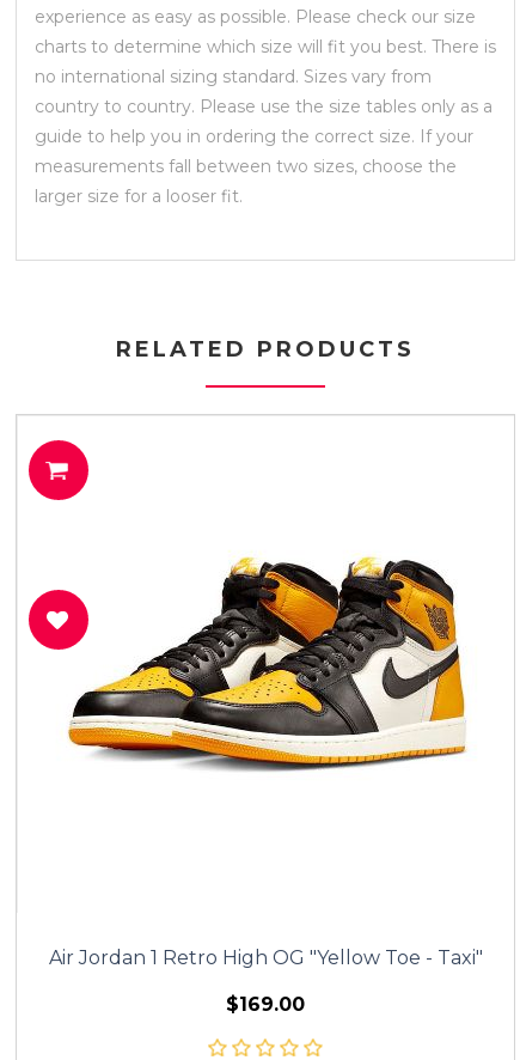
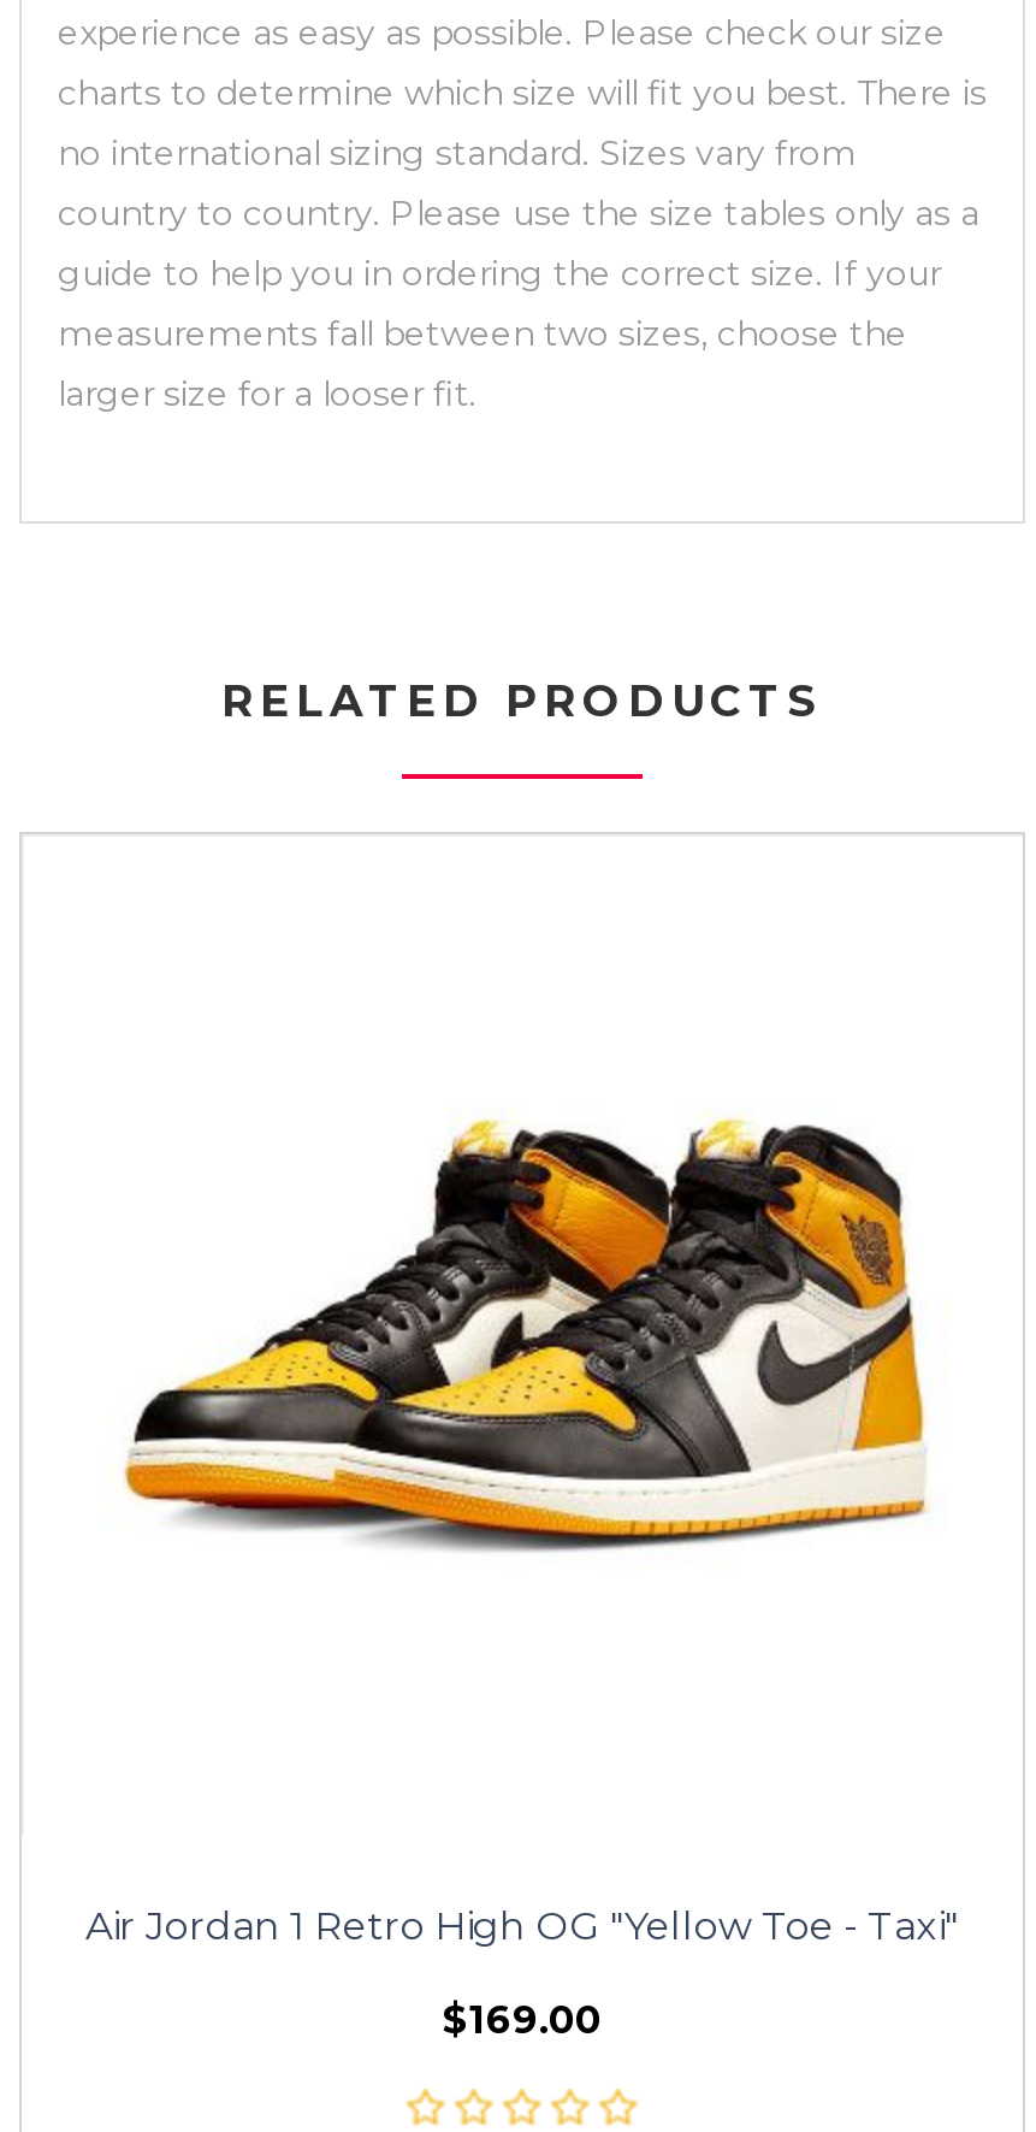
[27,439,90,501] [image] -> none
[27,589,90,651] [image] -> none

